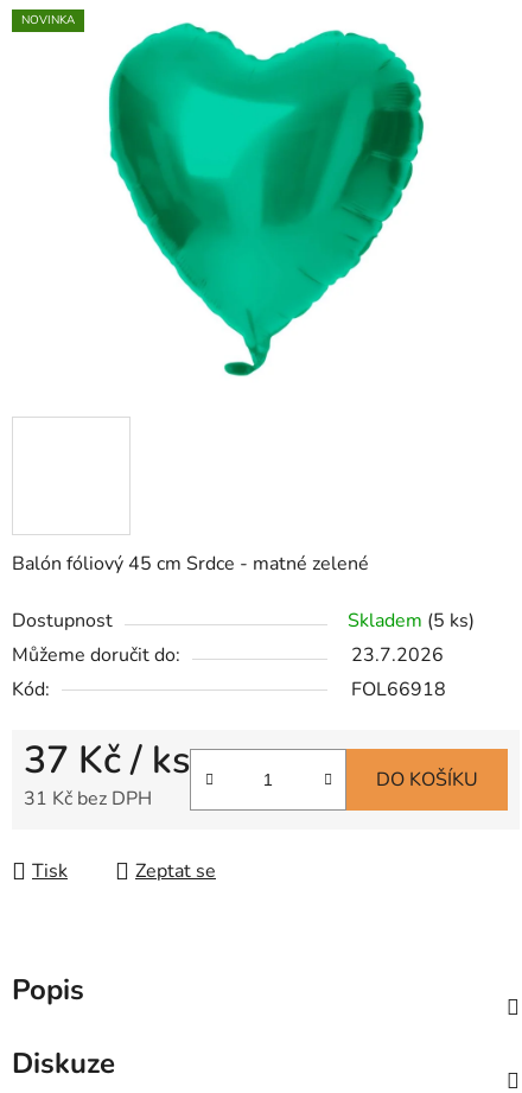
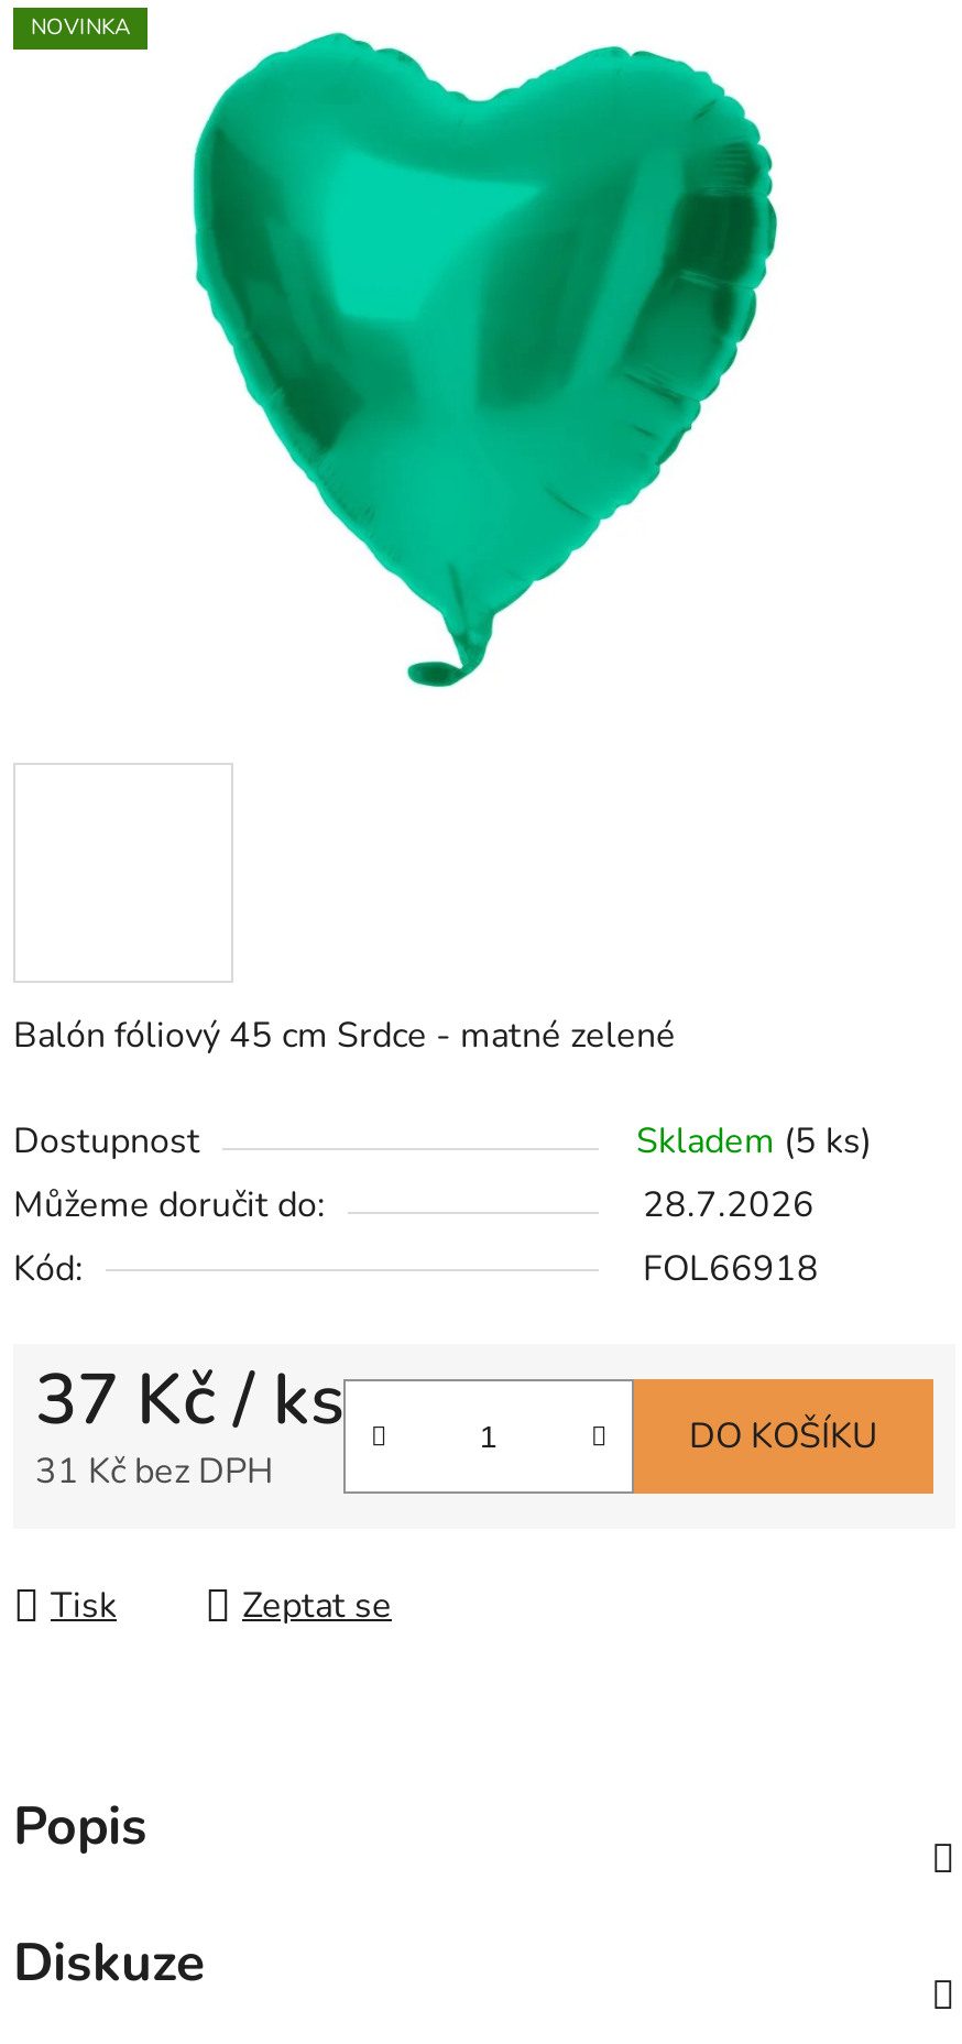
[351,642,444,668] 23.7.2026 -> [643,1181,815,1230] 28.7.2026

